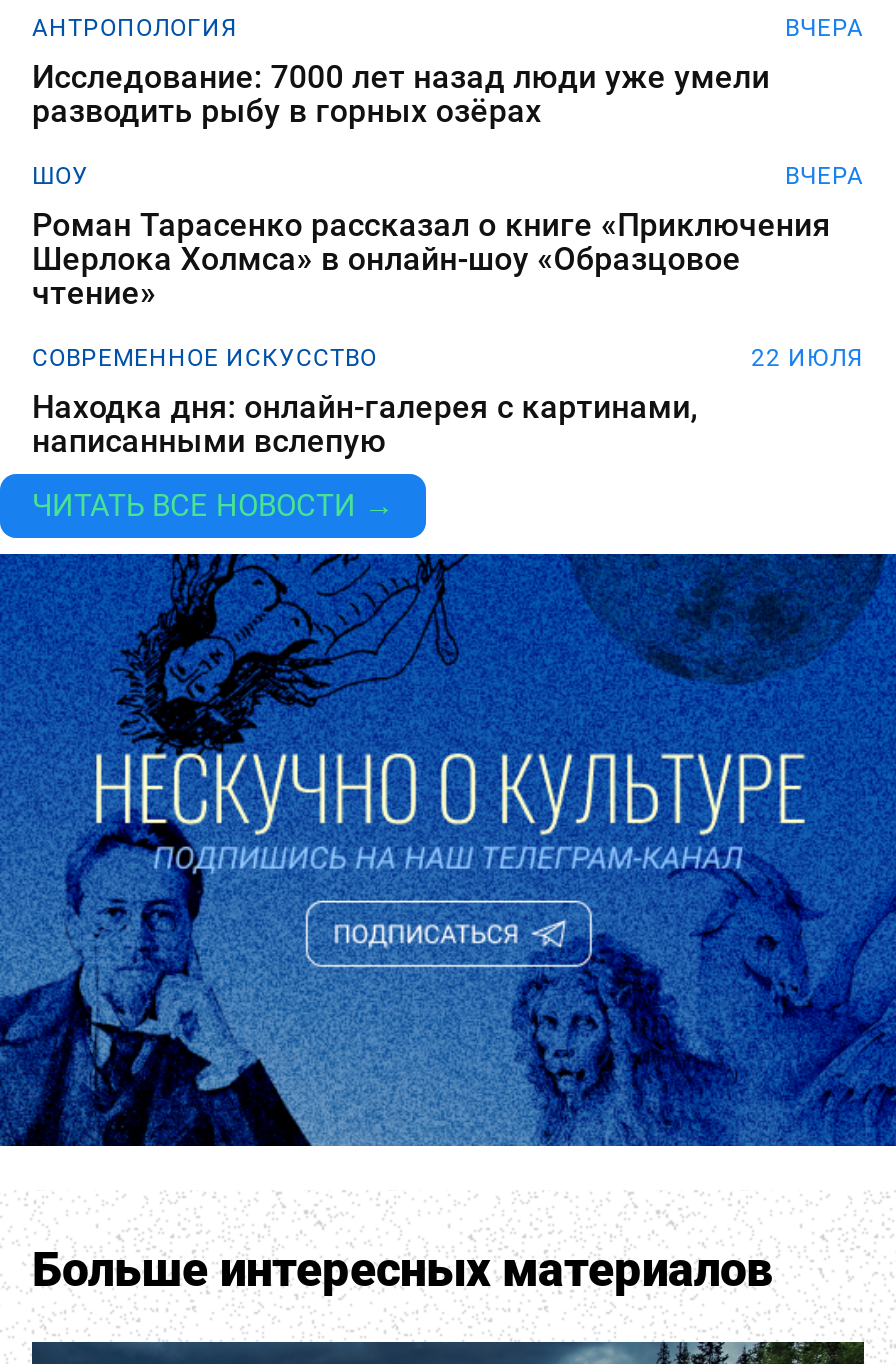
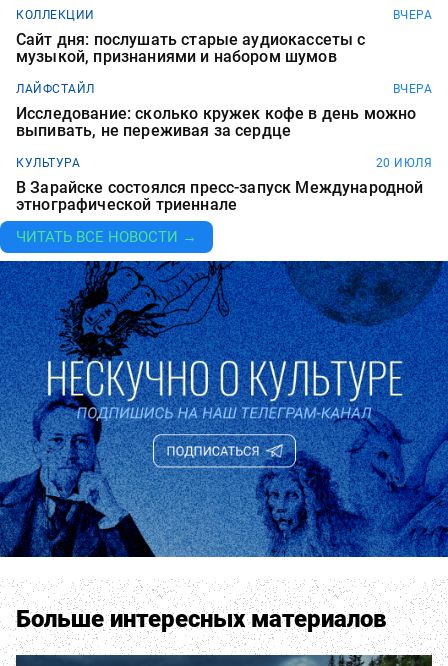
[32,14,238,42] АНТРОПОЛОГИЯ -> [16,8,94,22] КОЛЛЕКЦИИ
[32,58,770,130] Исследование: 7000 лет назад люди уже умели | разводить рыбу в горных озёрах -> [16,30,366,66] Сайт дня: послушать старые аудиокассеты с | музыкой, признаниями и набором шумов
[32,162,89,190] ШОУ -> [16,82,94,96] ЛАЙФСТАЙЛ
[32,206,831,312] Роман Тарасенко рассказал о книге «Приключения | Шерлока Холмса» в онлайн-шоу «Образцовое | чтение» -> [16,104,416,140] Исследование: сколько кружек кофе в день можно | выпивать, не переживая за сердце
[32,344,864,460] СОВРЕМЕННОЕ ИСКУССТВО | 22 ИЮЛЯ | Находка дня: онлайн-галерея с картинами, | написанными вслепую -> [16,156,432,214] КУЛЬТУРА | 20 ИЮЛЯ | В Зарайске состоялся пресс-запуск Международной | этнографической триеннале

